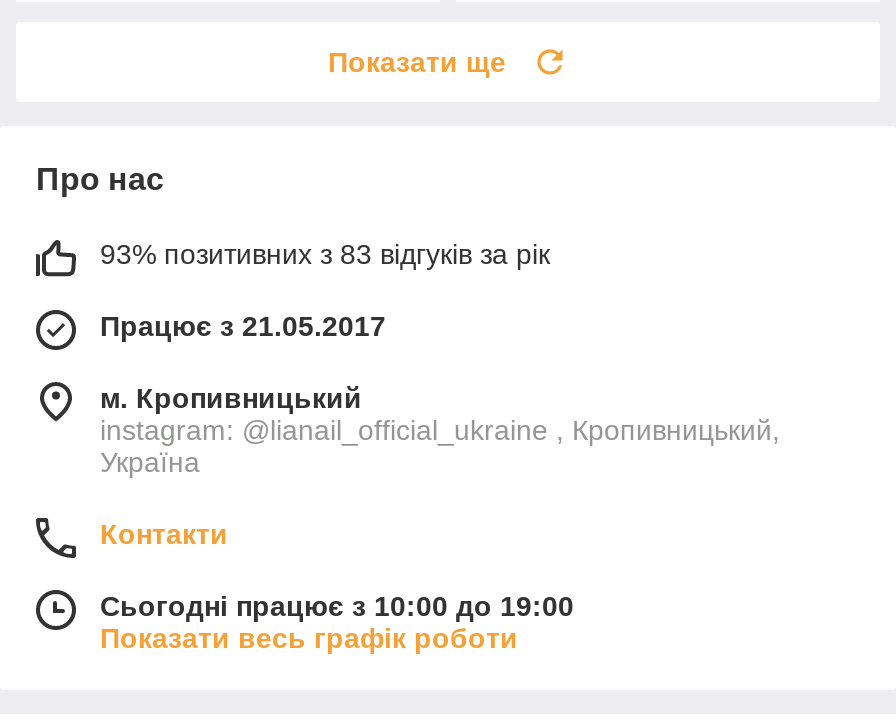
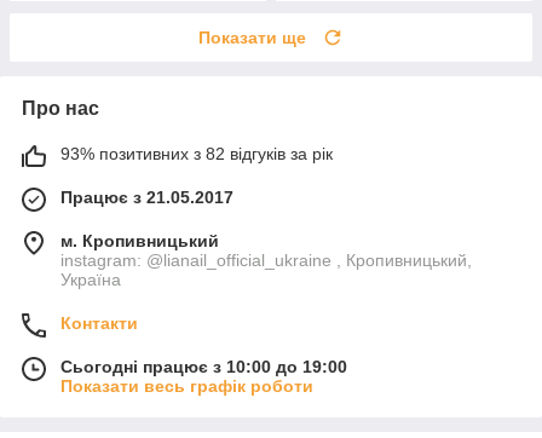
[100,239,550,271] 93% позитивних з 83 відгуків за рік -> [60,144,333,164] 93% позитивних з 82 відгуків за рік

